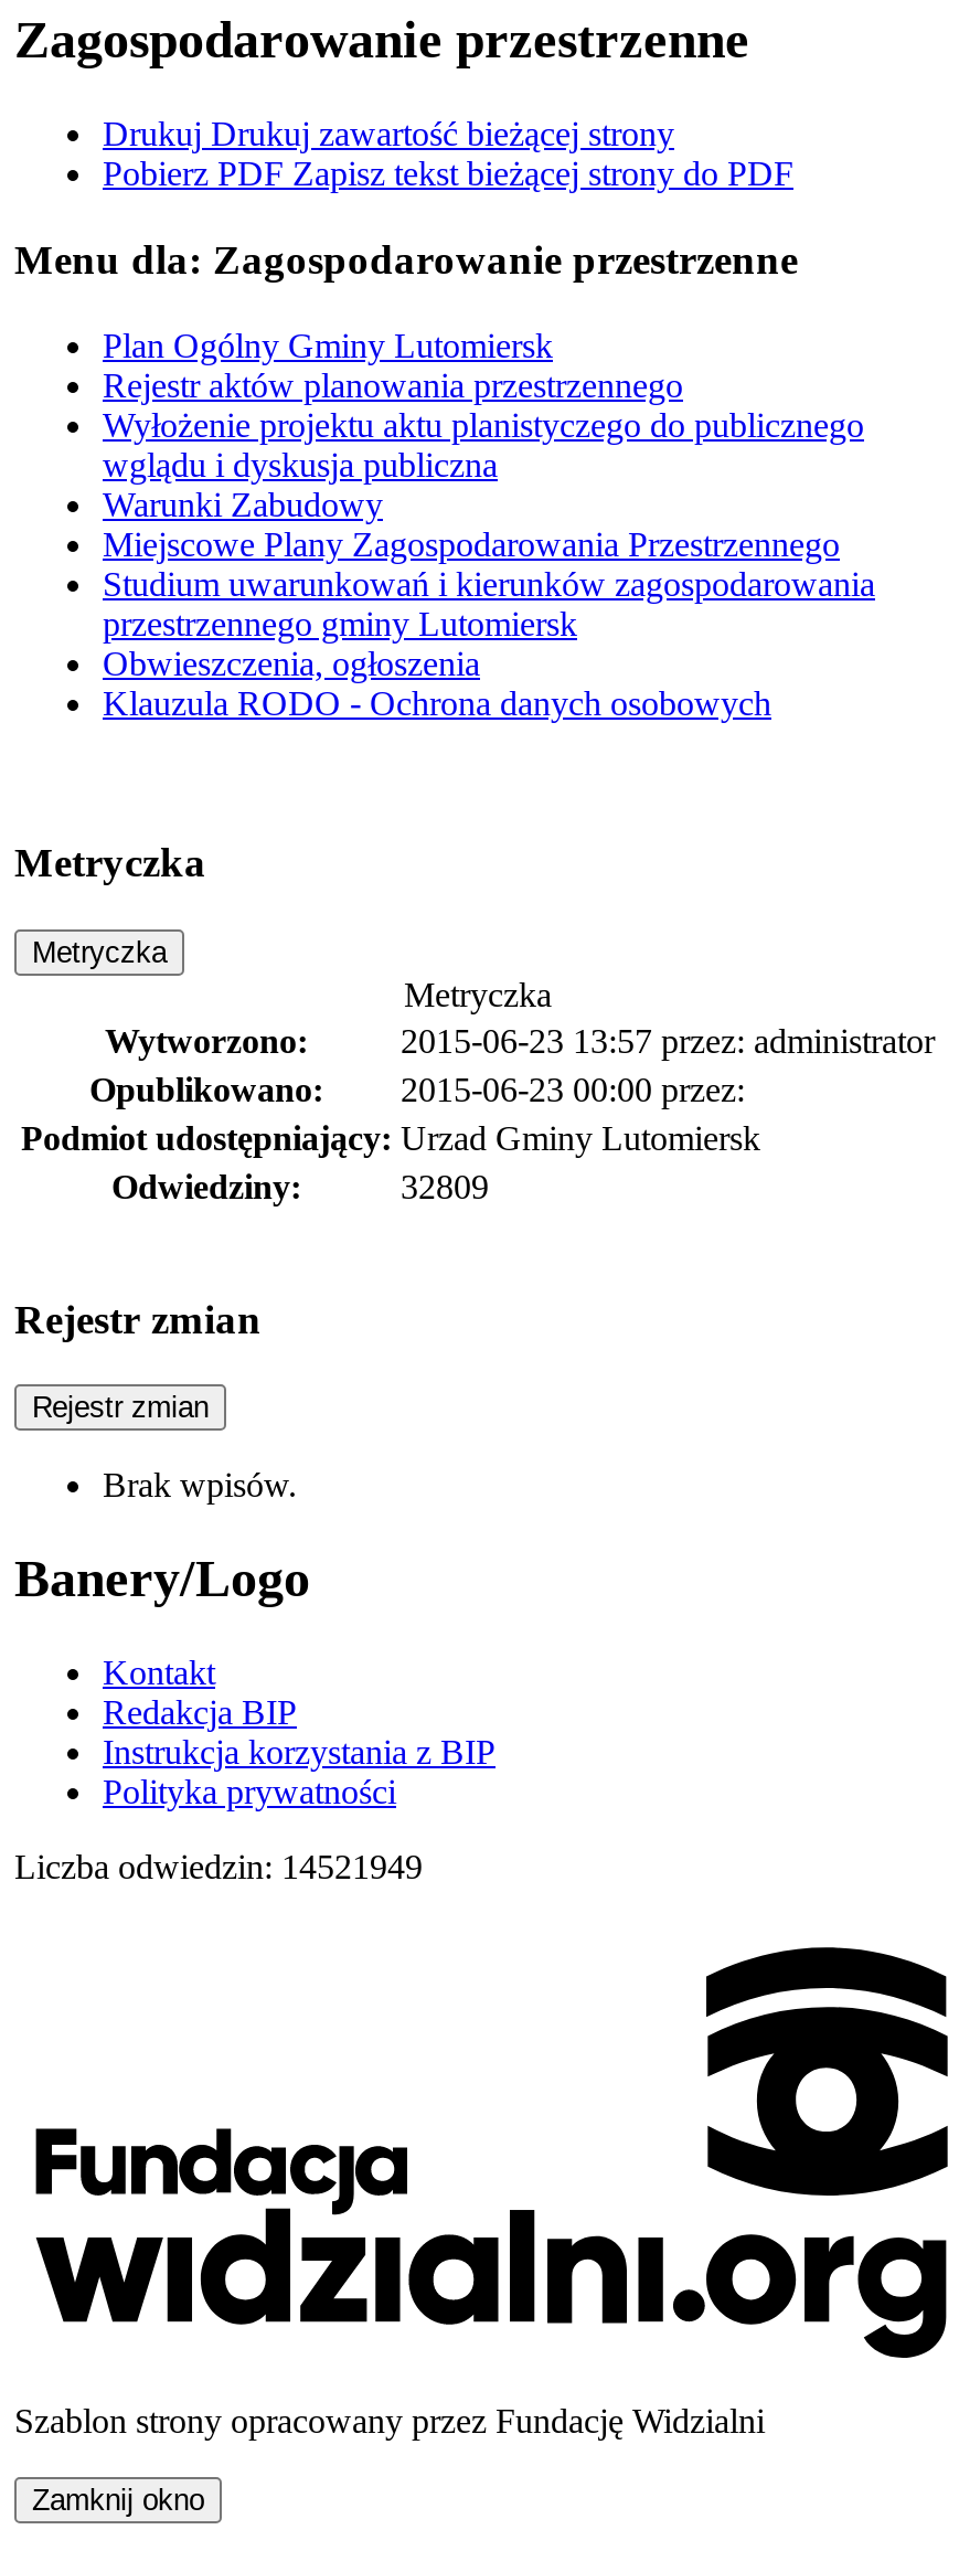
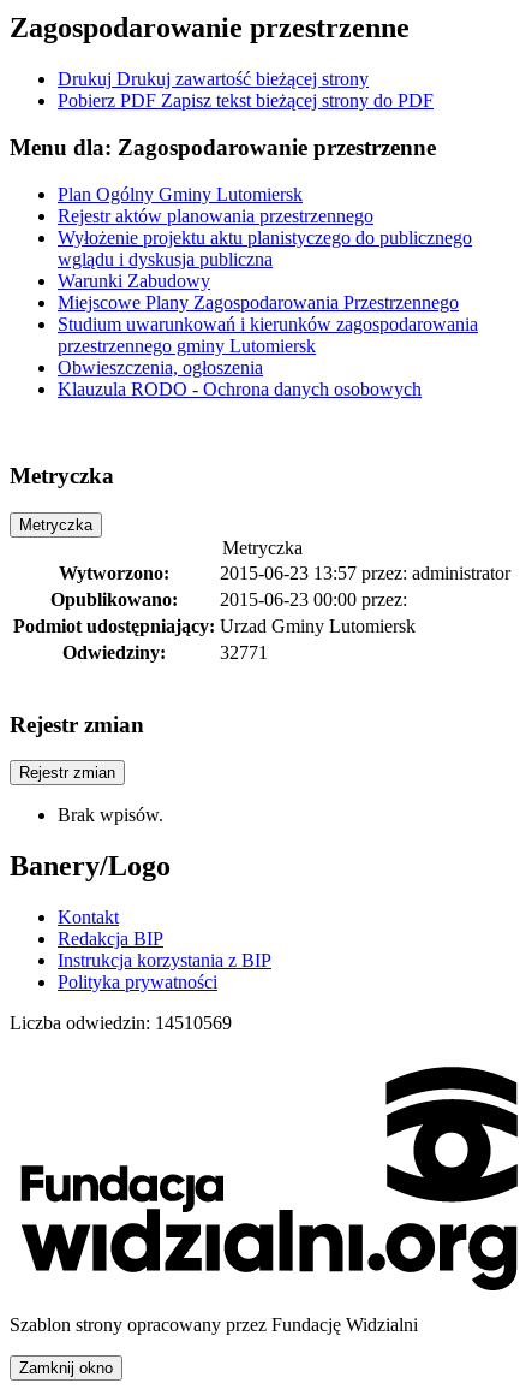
[401,1168,489,1205] 32809 -> [220,642,268,663] 32771
[14,1849,423,1886] Liczba odwiedzin: 14521949 -> [10,1013,232,1033] Liczba odwiedzin: 14510569

